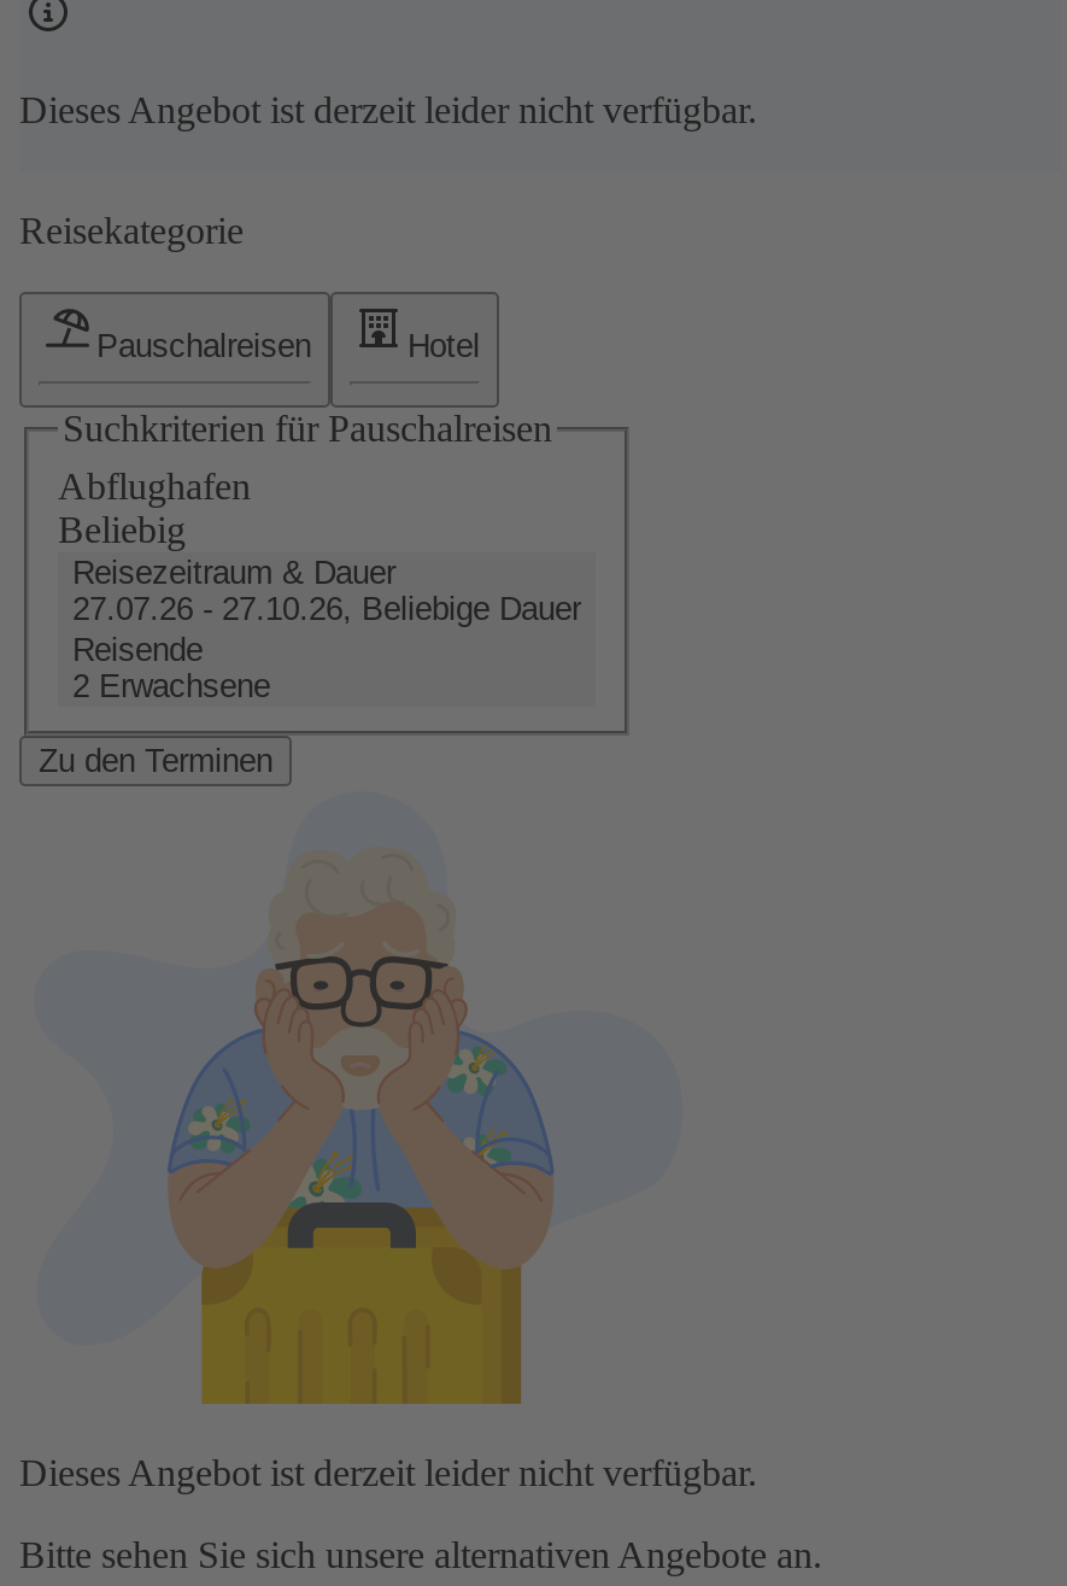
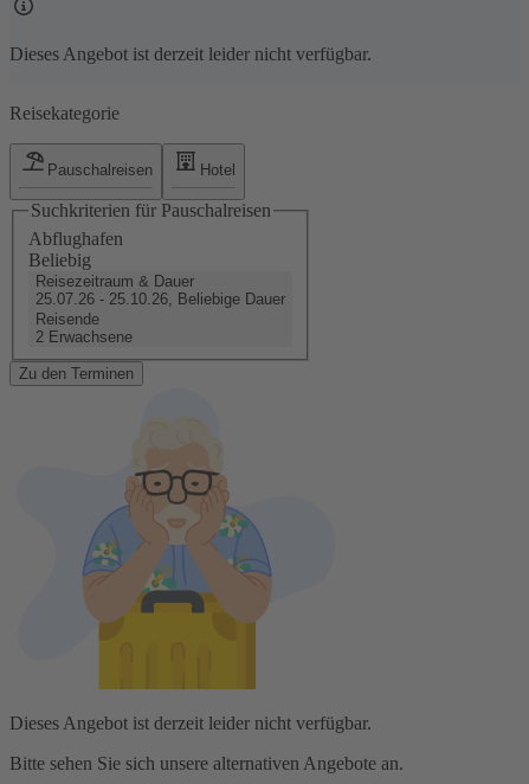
[72,590,581,627] 27.07.26 - 27.10.26, Beliebige Dauer -> [36,290,285,308] 25.07.26 - 25.10.26, Beliebige Dauer

